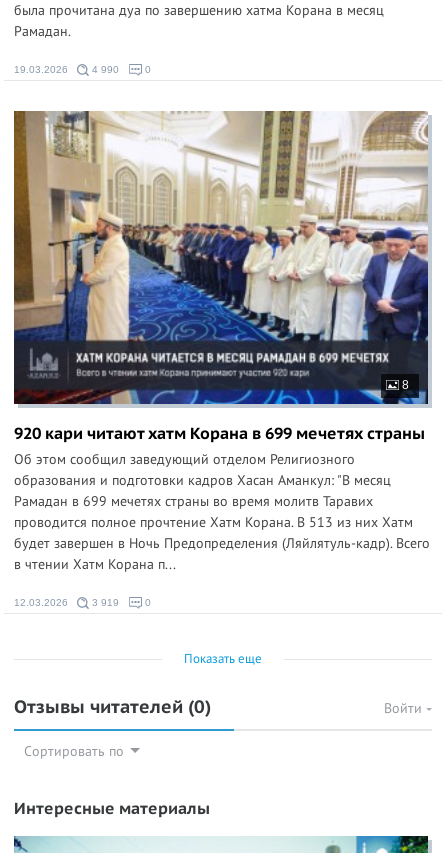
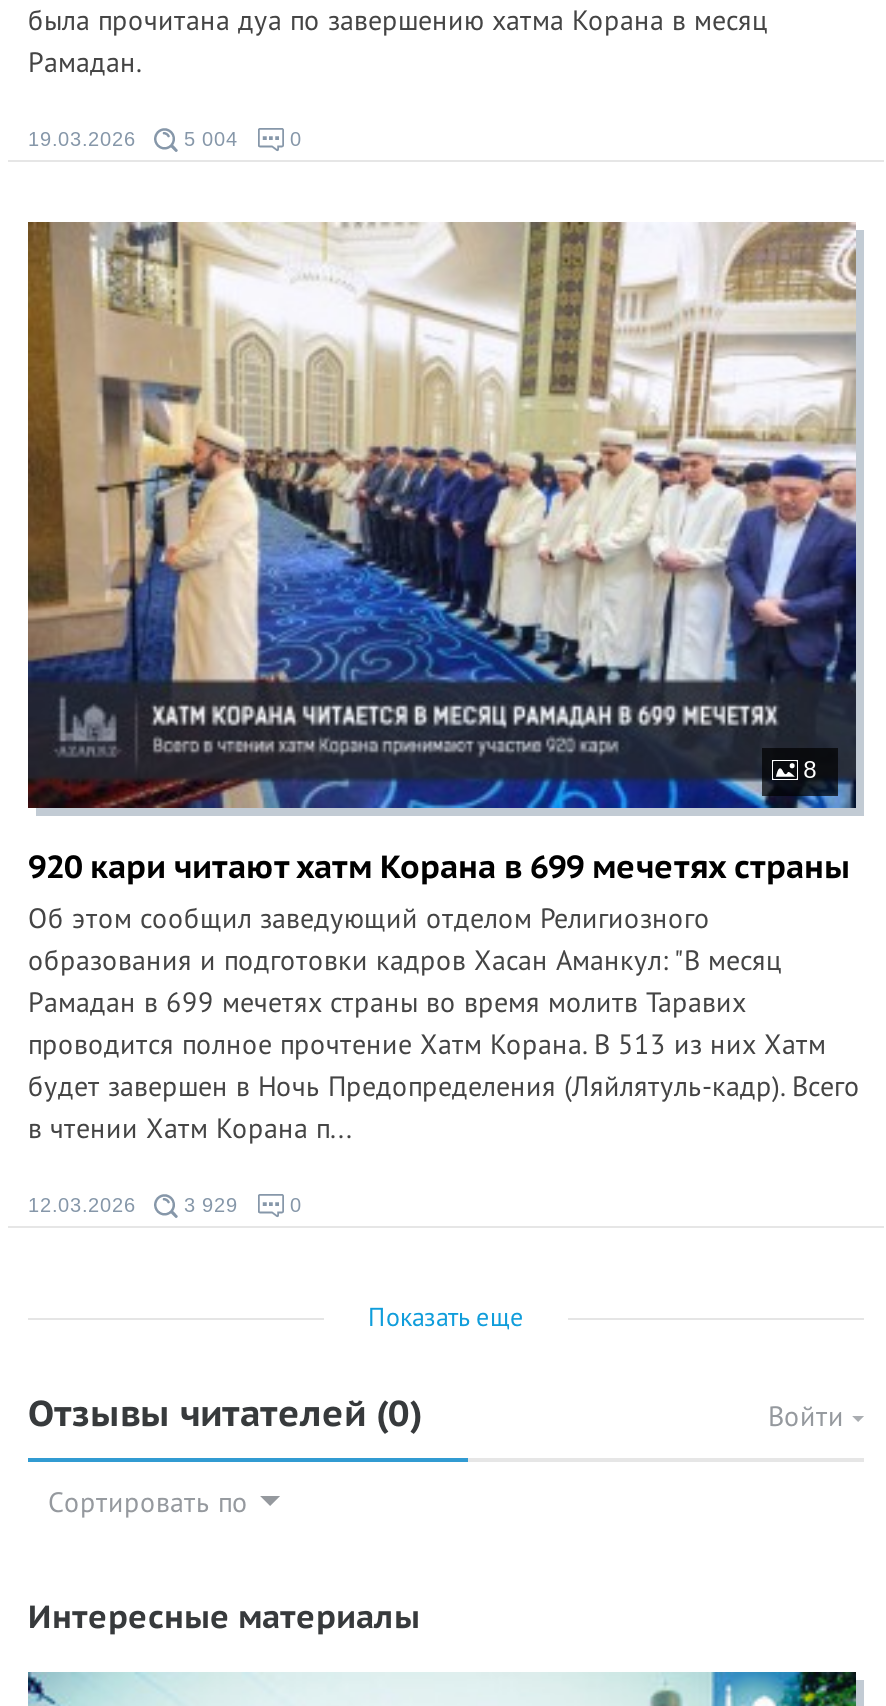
[14,64,119,75] 19.03.2026 4 990 -> [28,129,238,151] 19.03.2026 5 004
[14,597,119,608] 12.03.2026 3 919 -> [28,1194,238,1216] 12.03.2026 3 929

